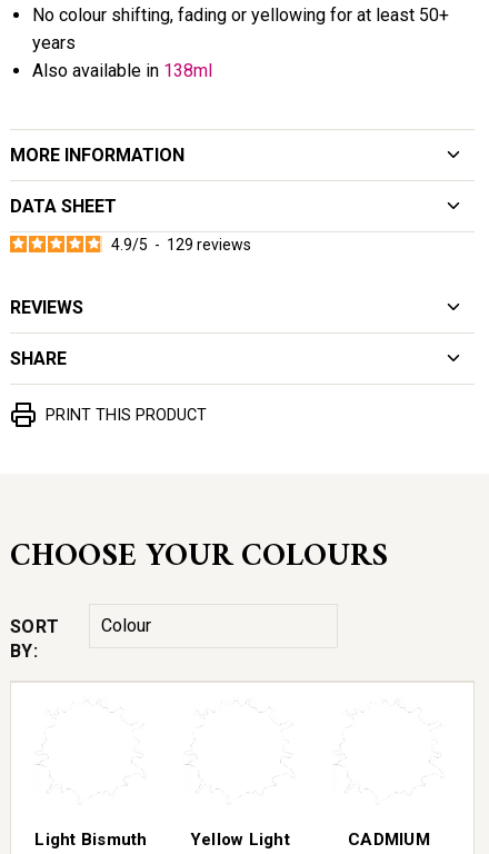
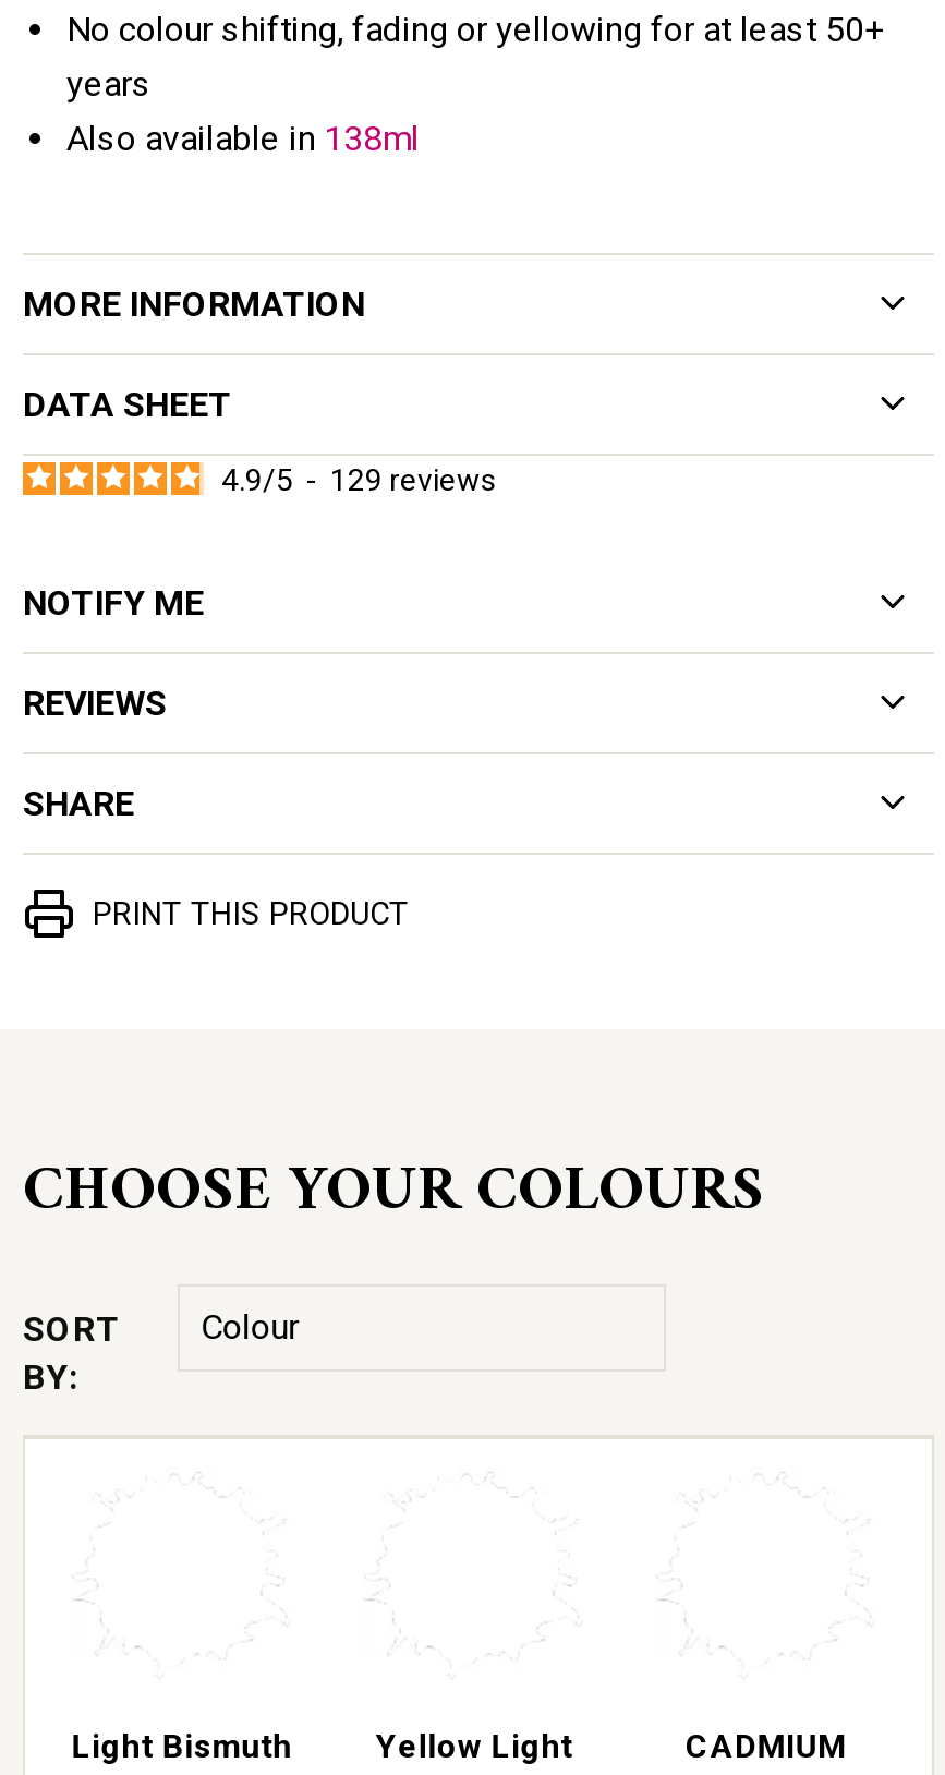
none -> [23,581,204,623] NOTIFY ME

